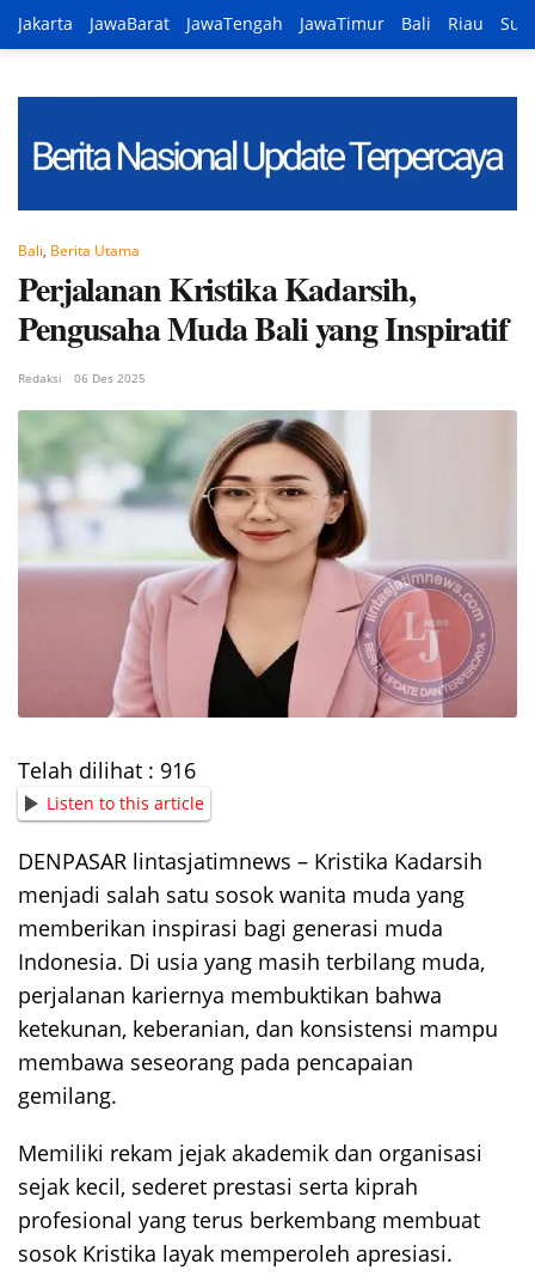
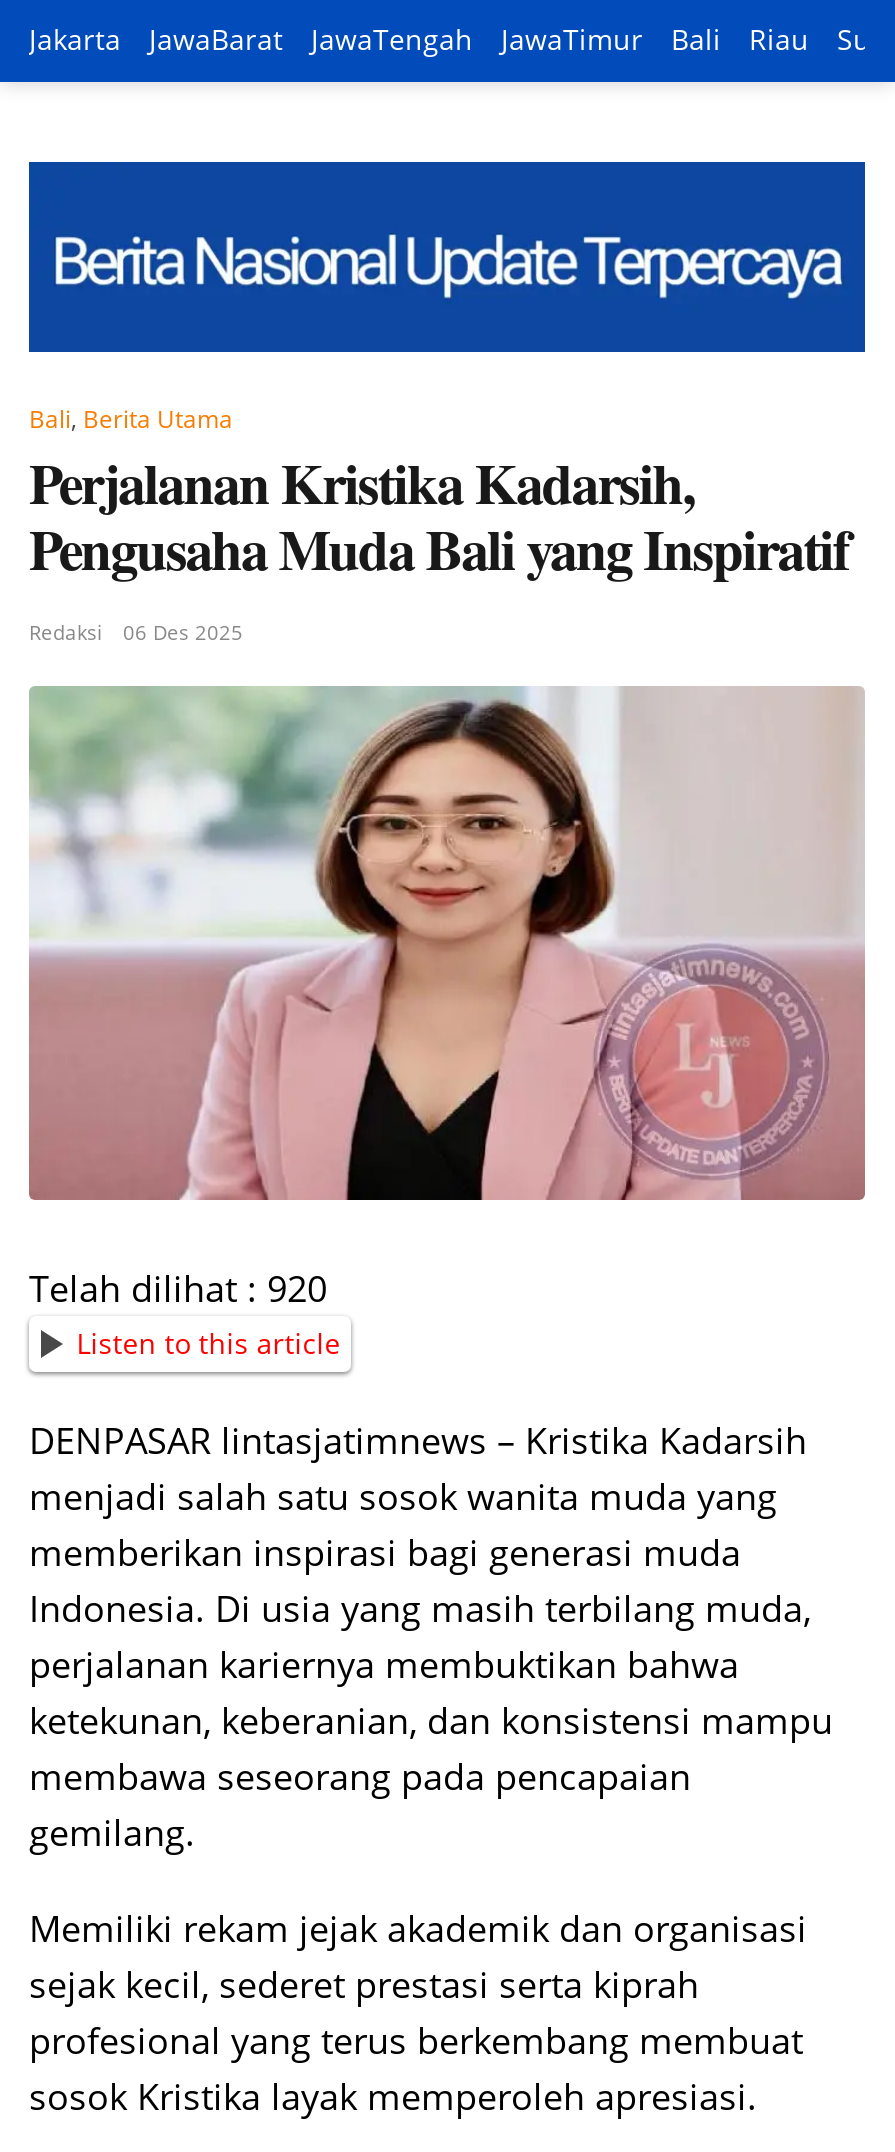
[18,756,196,784] Telah dilihat : 916 -> [29,1264,327,1312] Telah dilihat : 920

